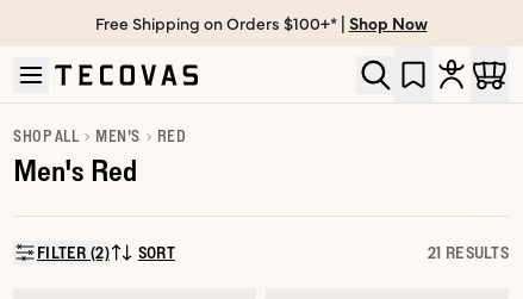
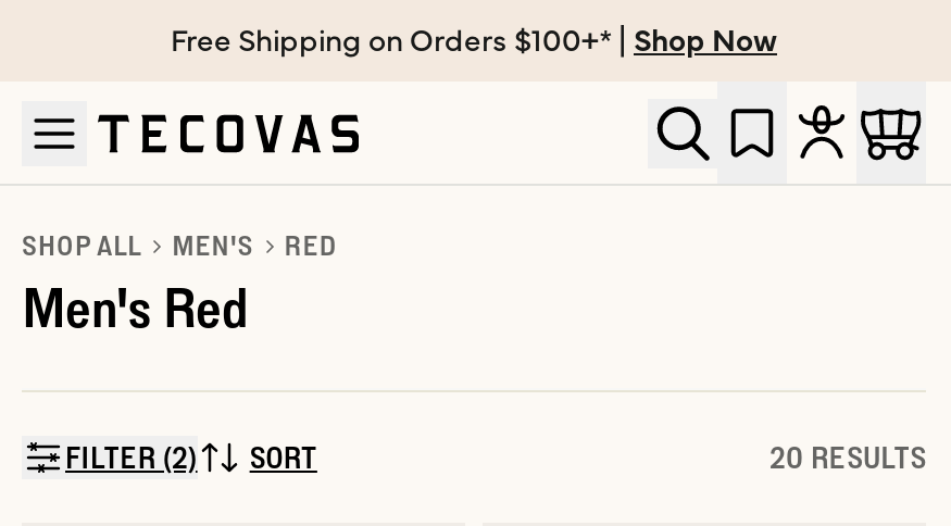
[428,243,509,262] 21 RESULTS -> [770,440,926,475] 20 RESULTS

